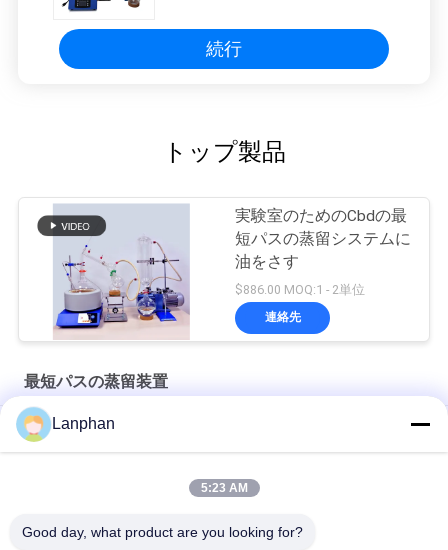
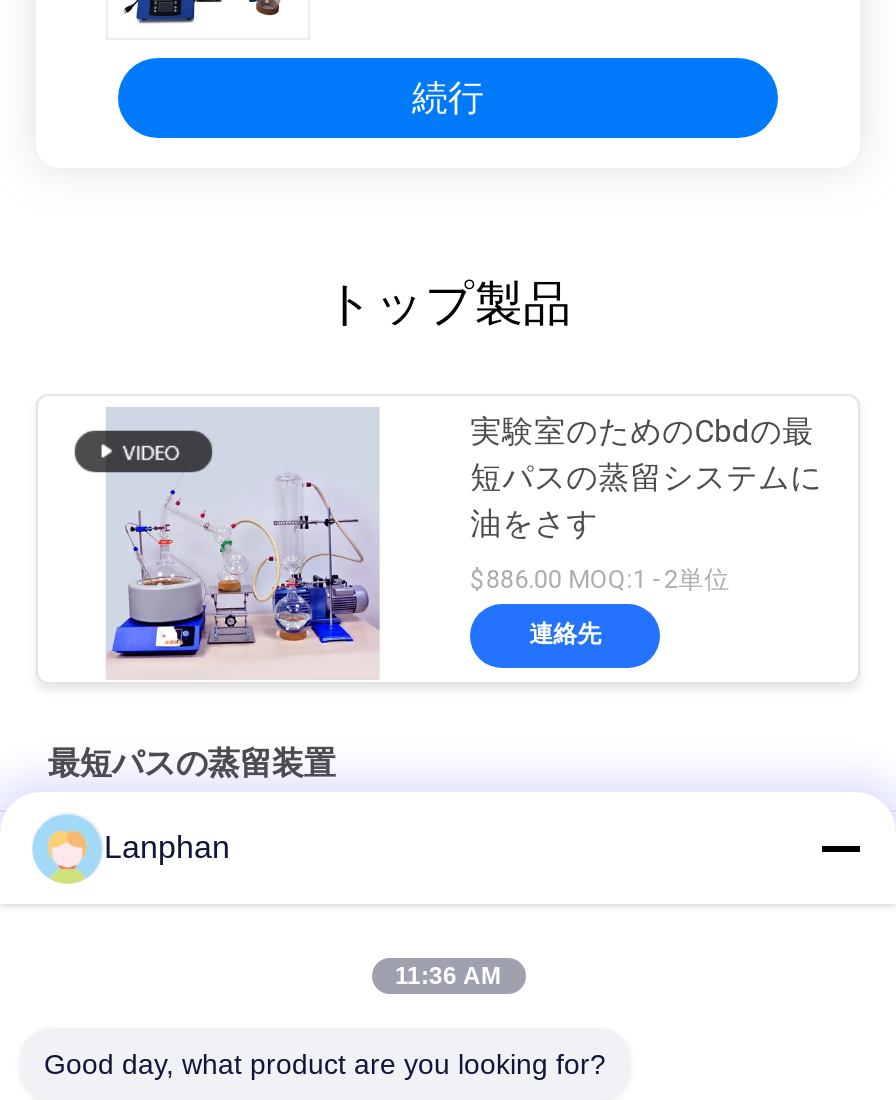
[200,481,247,495] 5:23 AM -> [395,962,501,990] 11:36 AM

